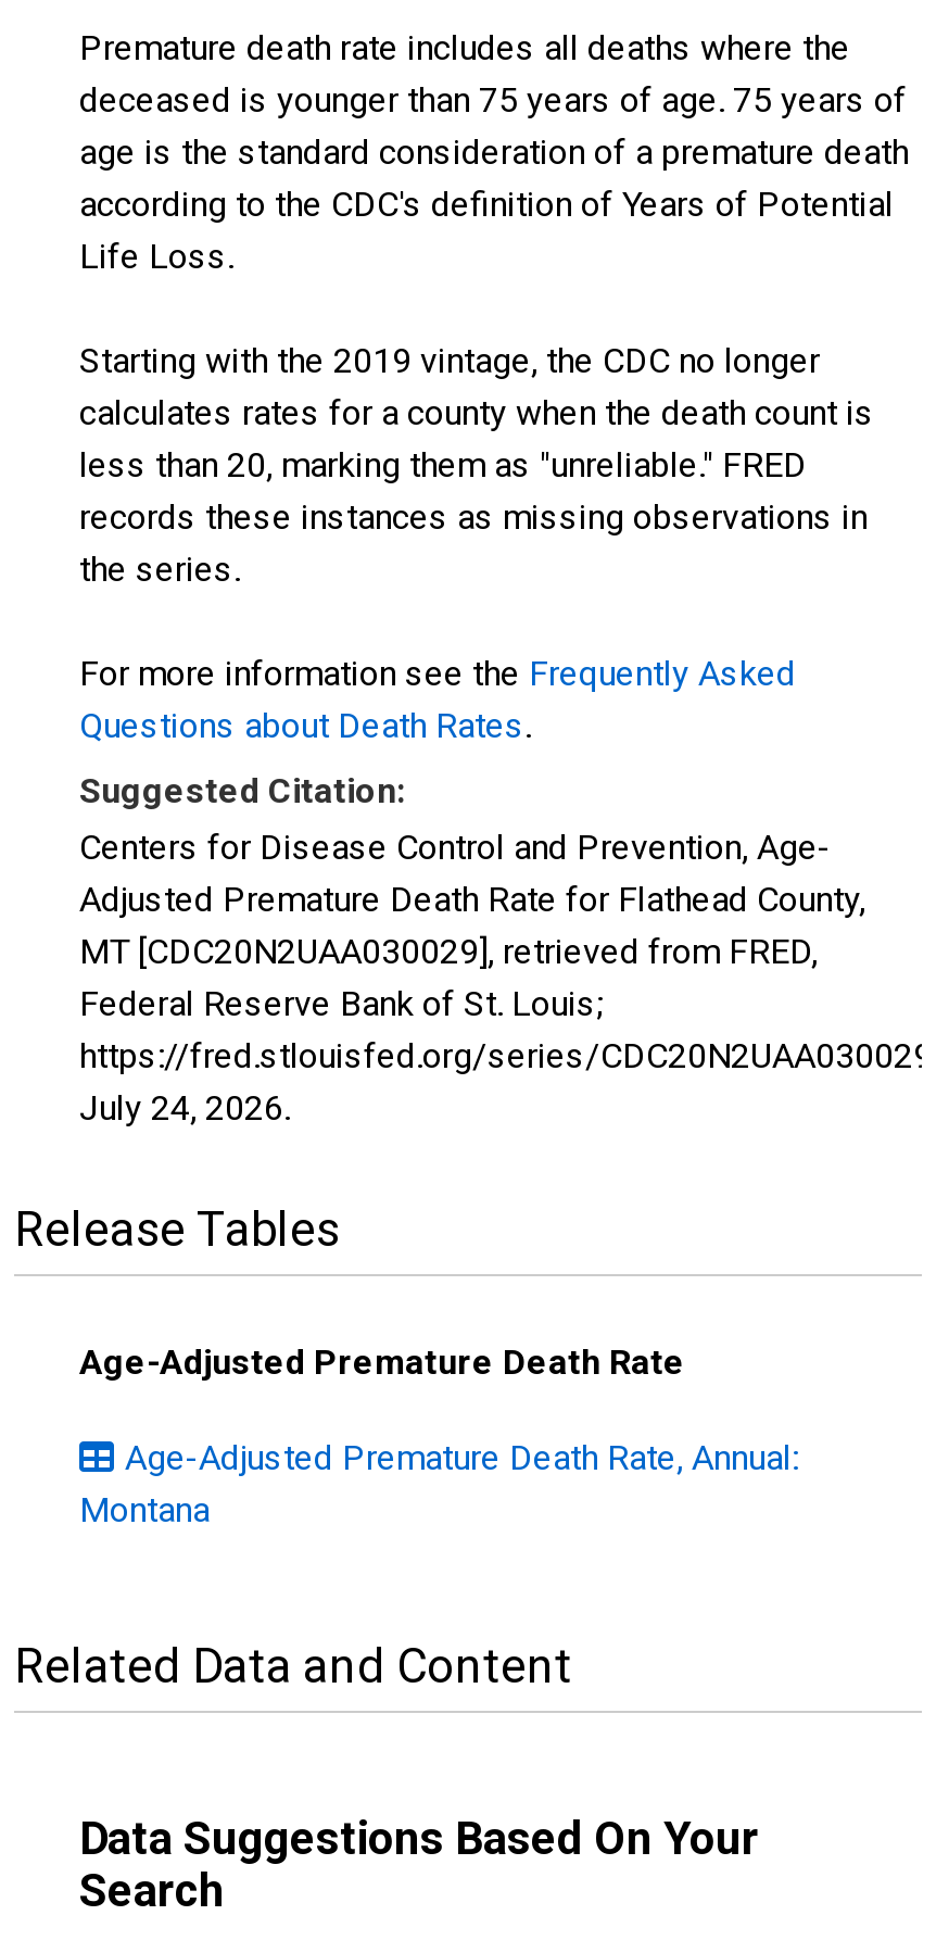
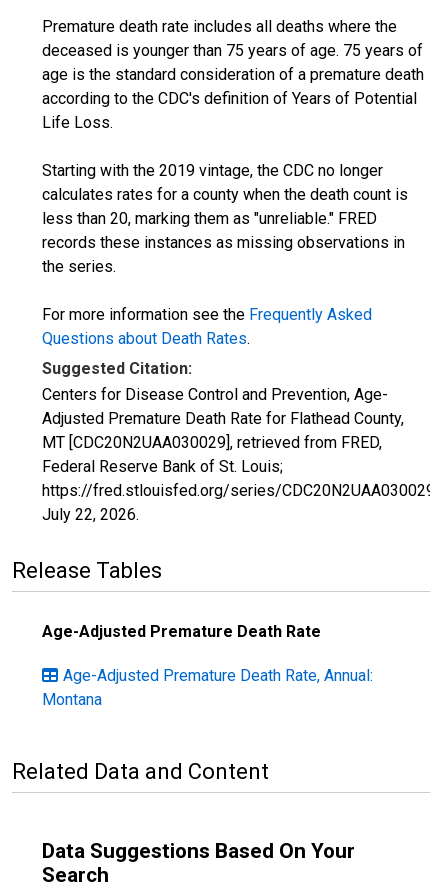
[79,1087,290,1129] July 24, 2026. -> [42,505,139,524] July 22, 2026.

